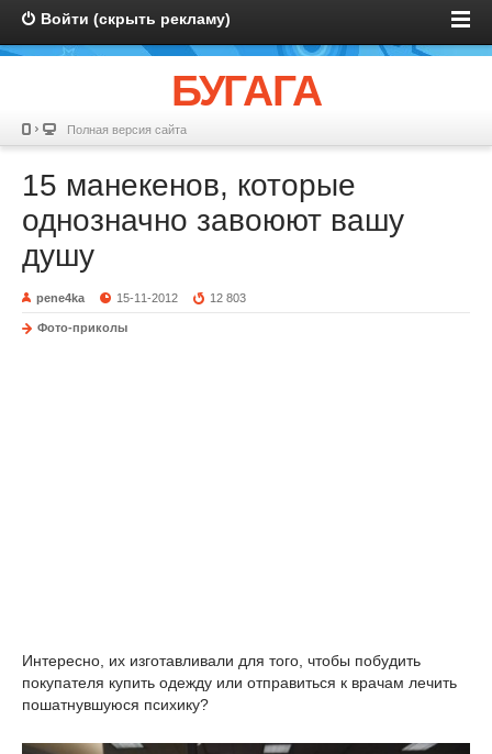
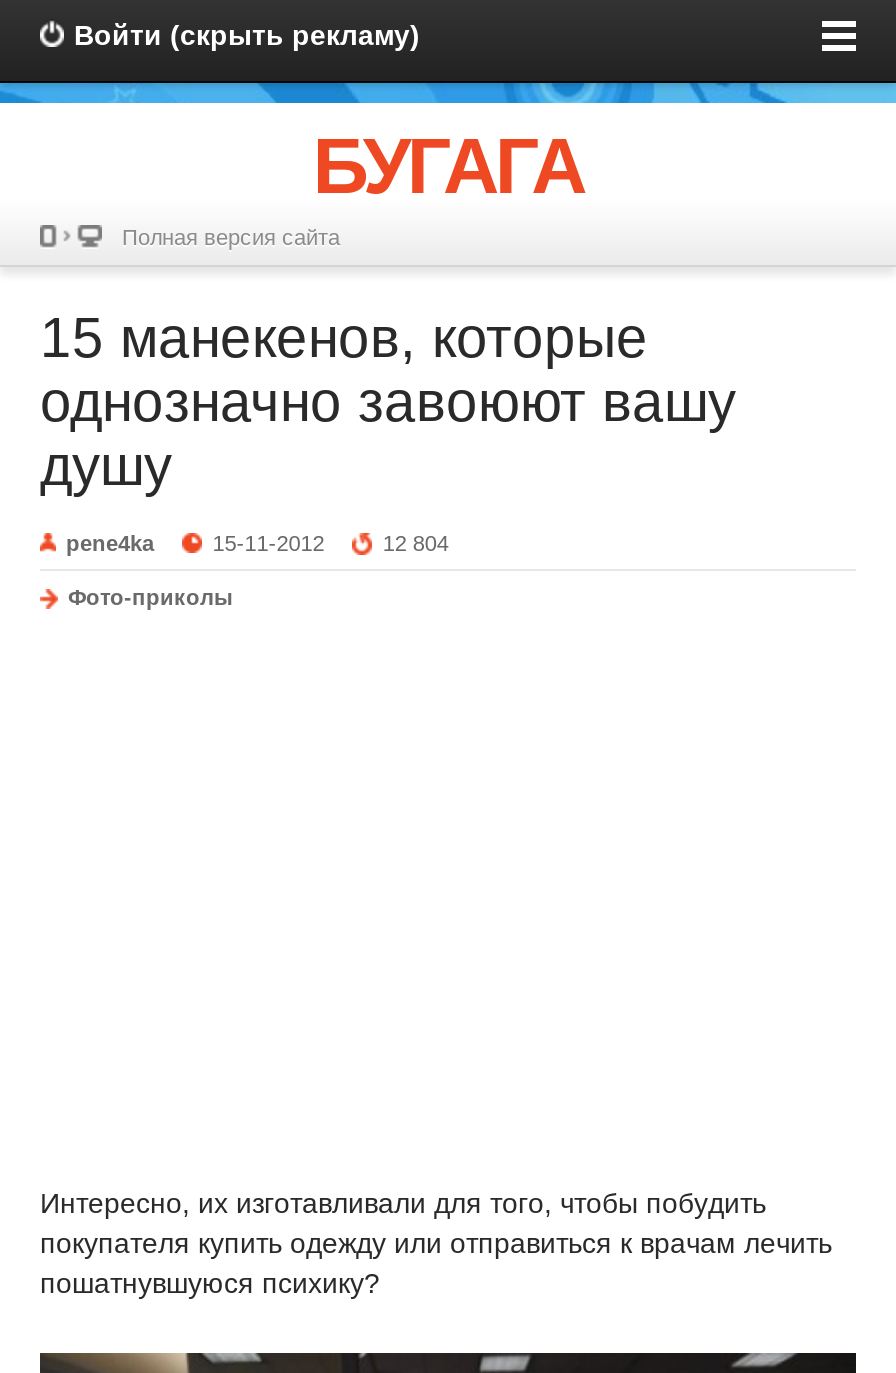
[210,291,246,304] 12 803 -> [383,531,449,555] 12 804

